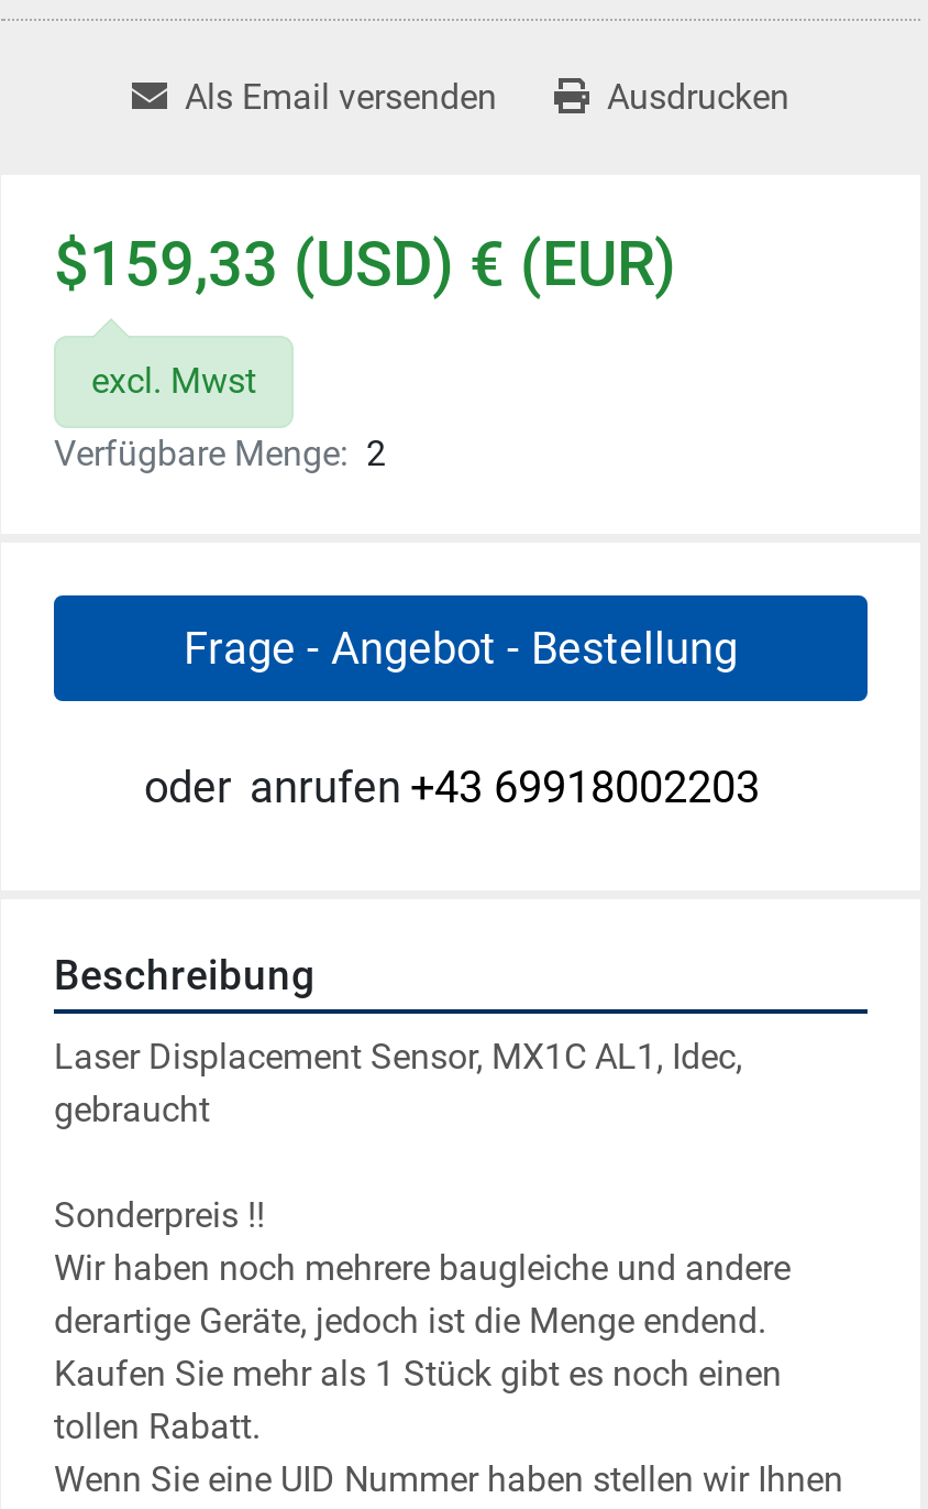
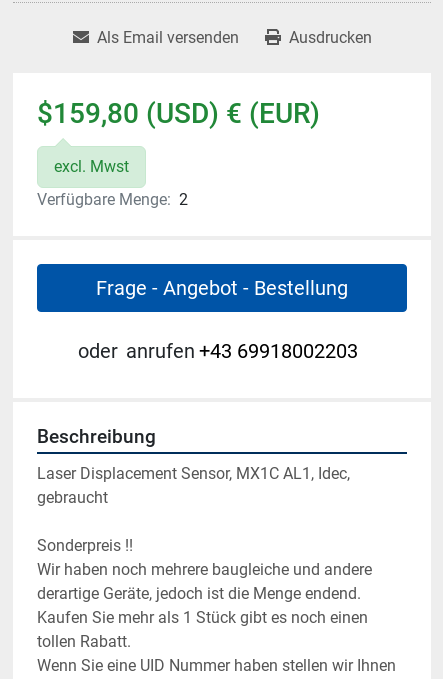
[54,228,676,301] $159,33 (USD) € (EUR) -> [37,97,320,130] $159,80 (USD) € (EUR)

